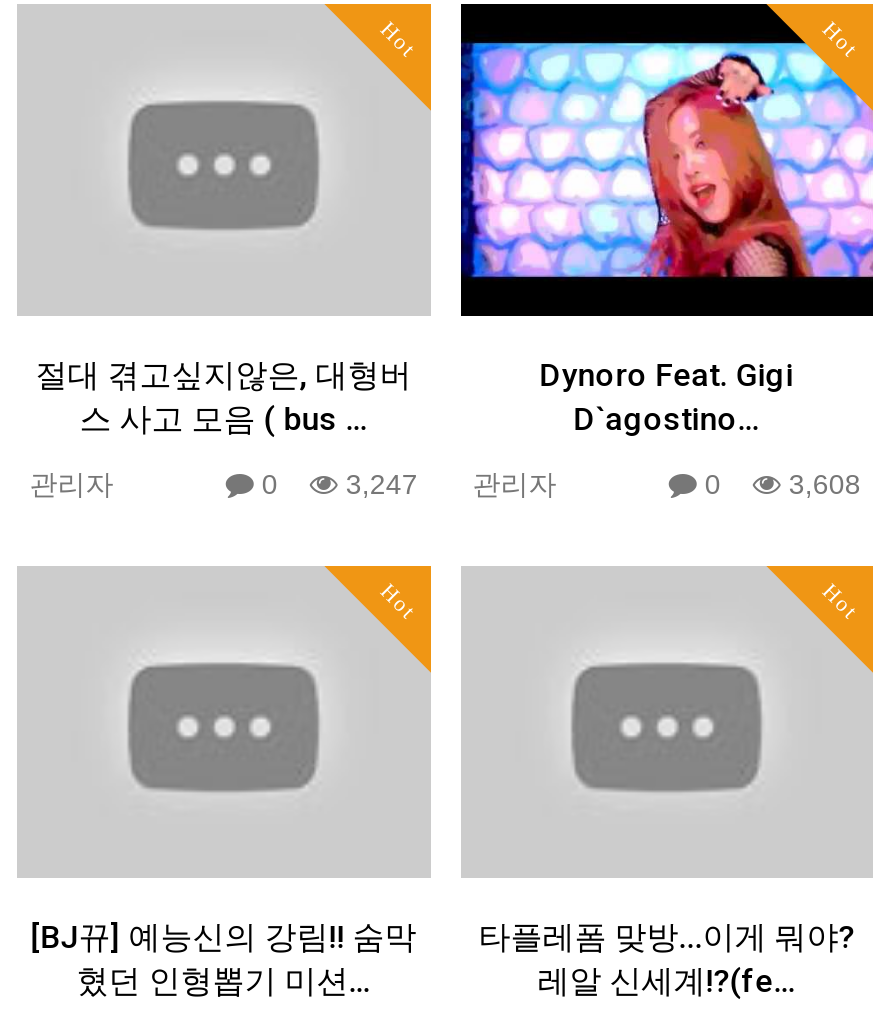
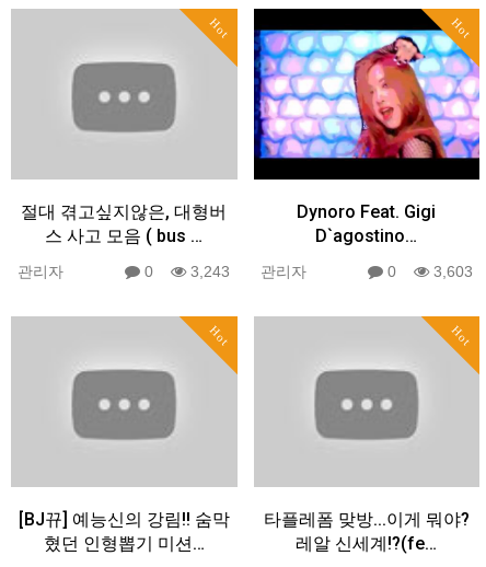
[254,468,556,500] 0 3,247 관리자 -> [140,263,306,280] 0 3,243 관리자
[697,468,861,500] 0 3,608 -> [383,263,473,280] 0 3,603

